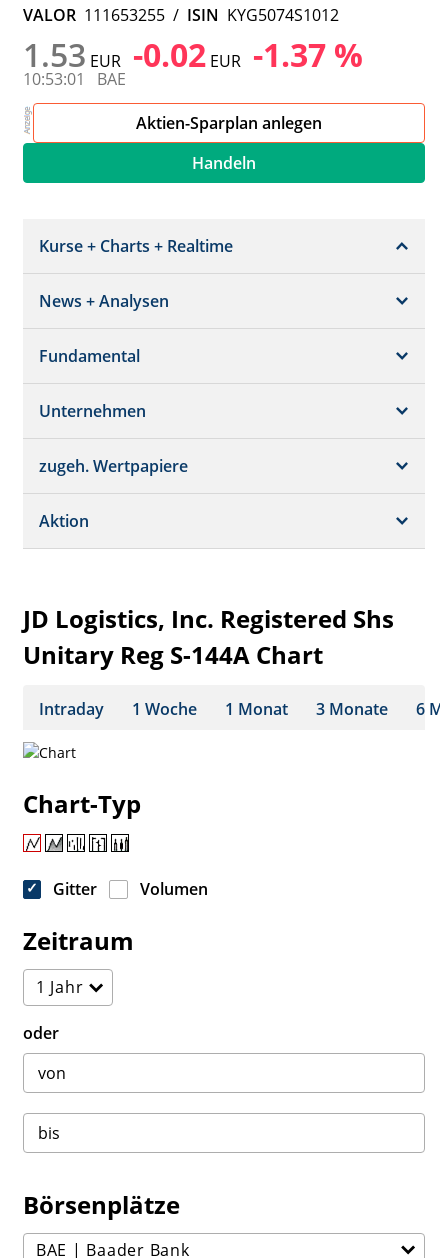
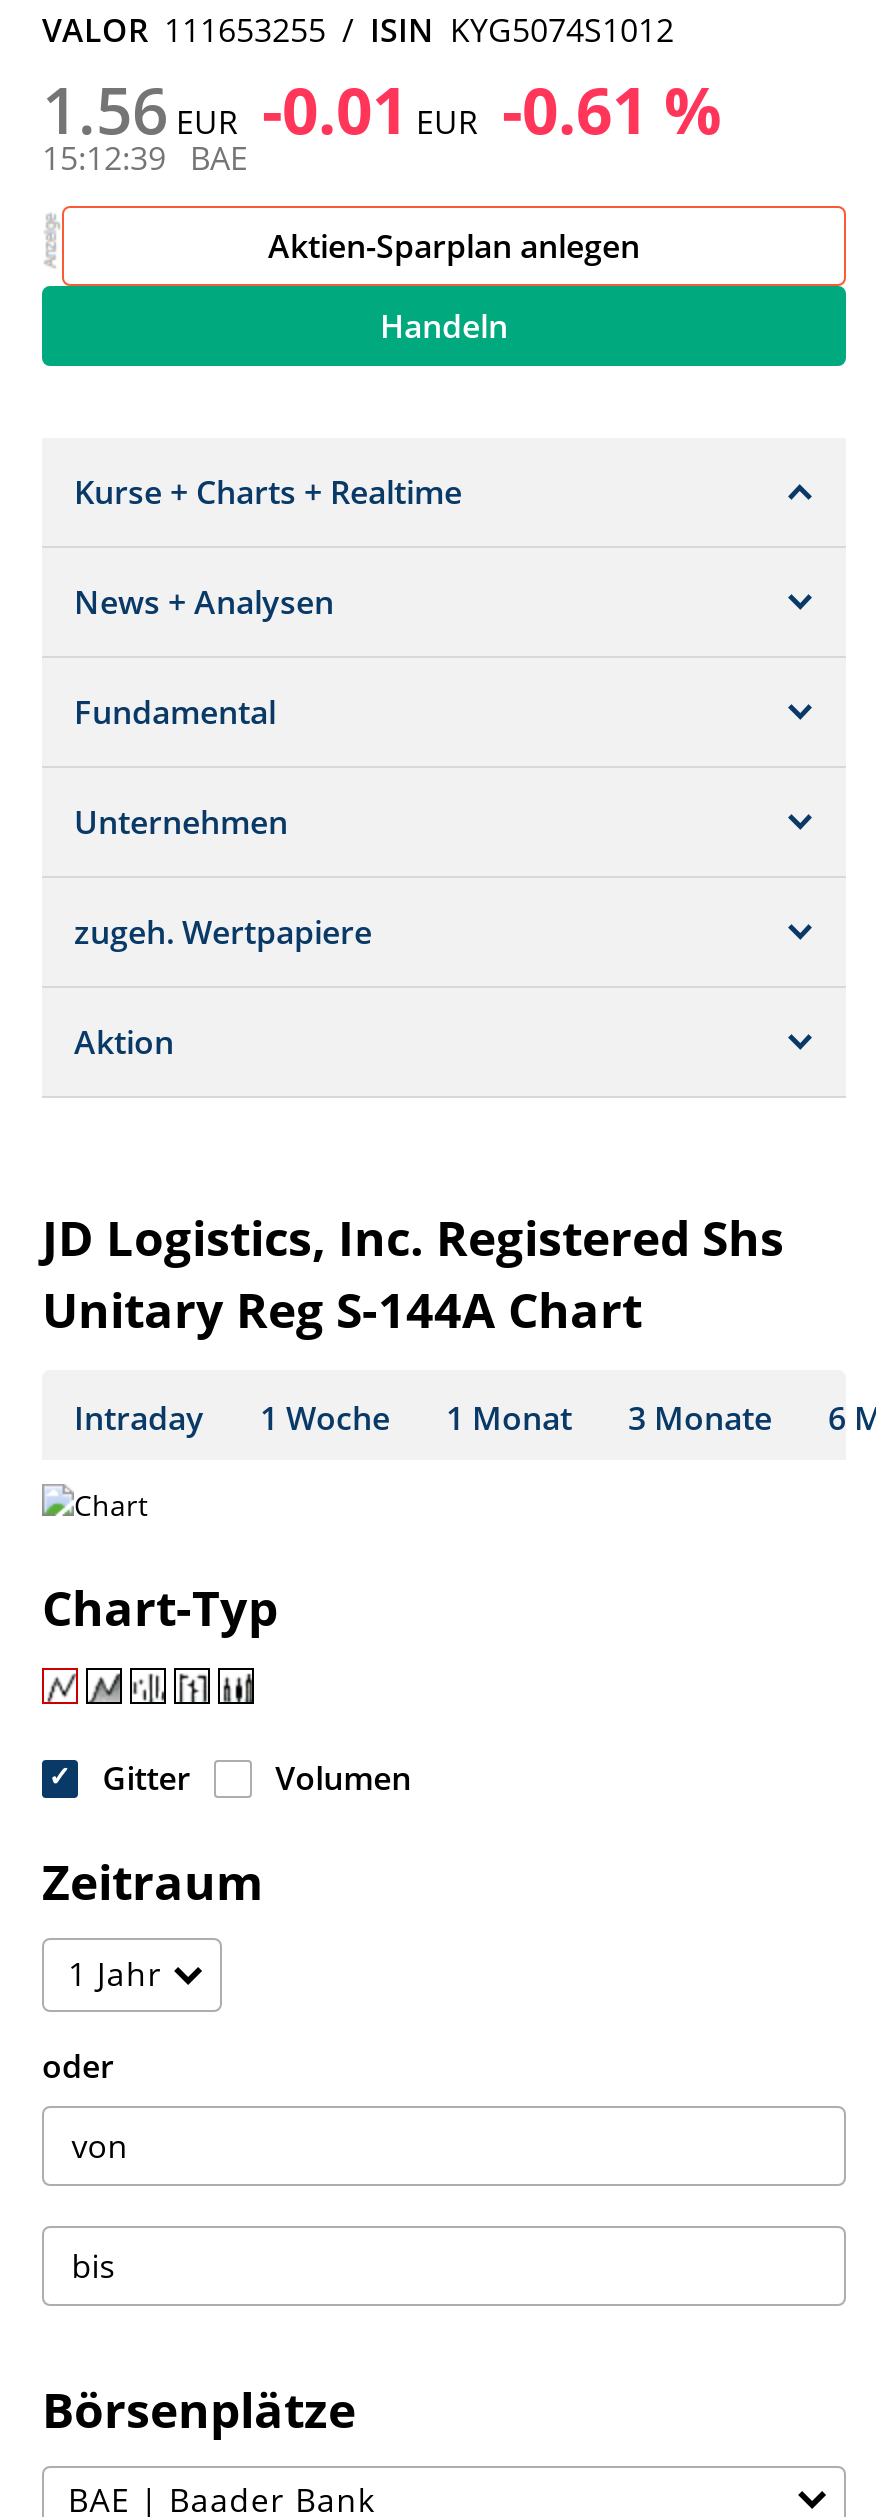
[23,33,363,76] 1.53 EUR -0.02 EUR -1.37 % -> [42,66,722,152] 1.56 EUR -0.01 EUR -0.61 %
[23,68,126,90] 10:53:01 BAE -> [42,136,248,180] 15:12:39 BAE

